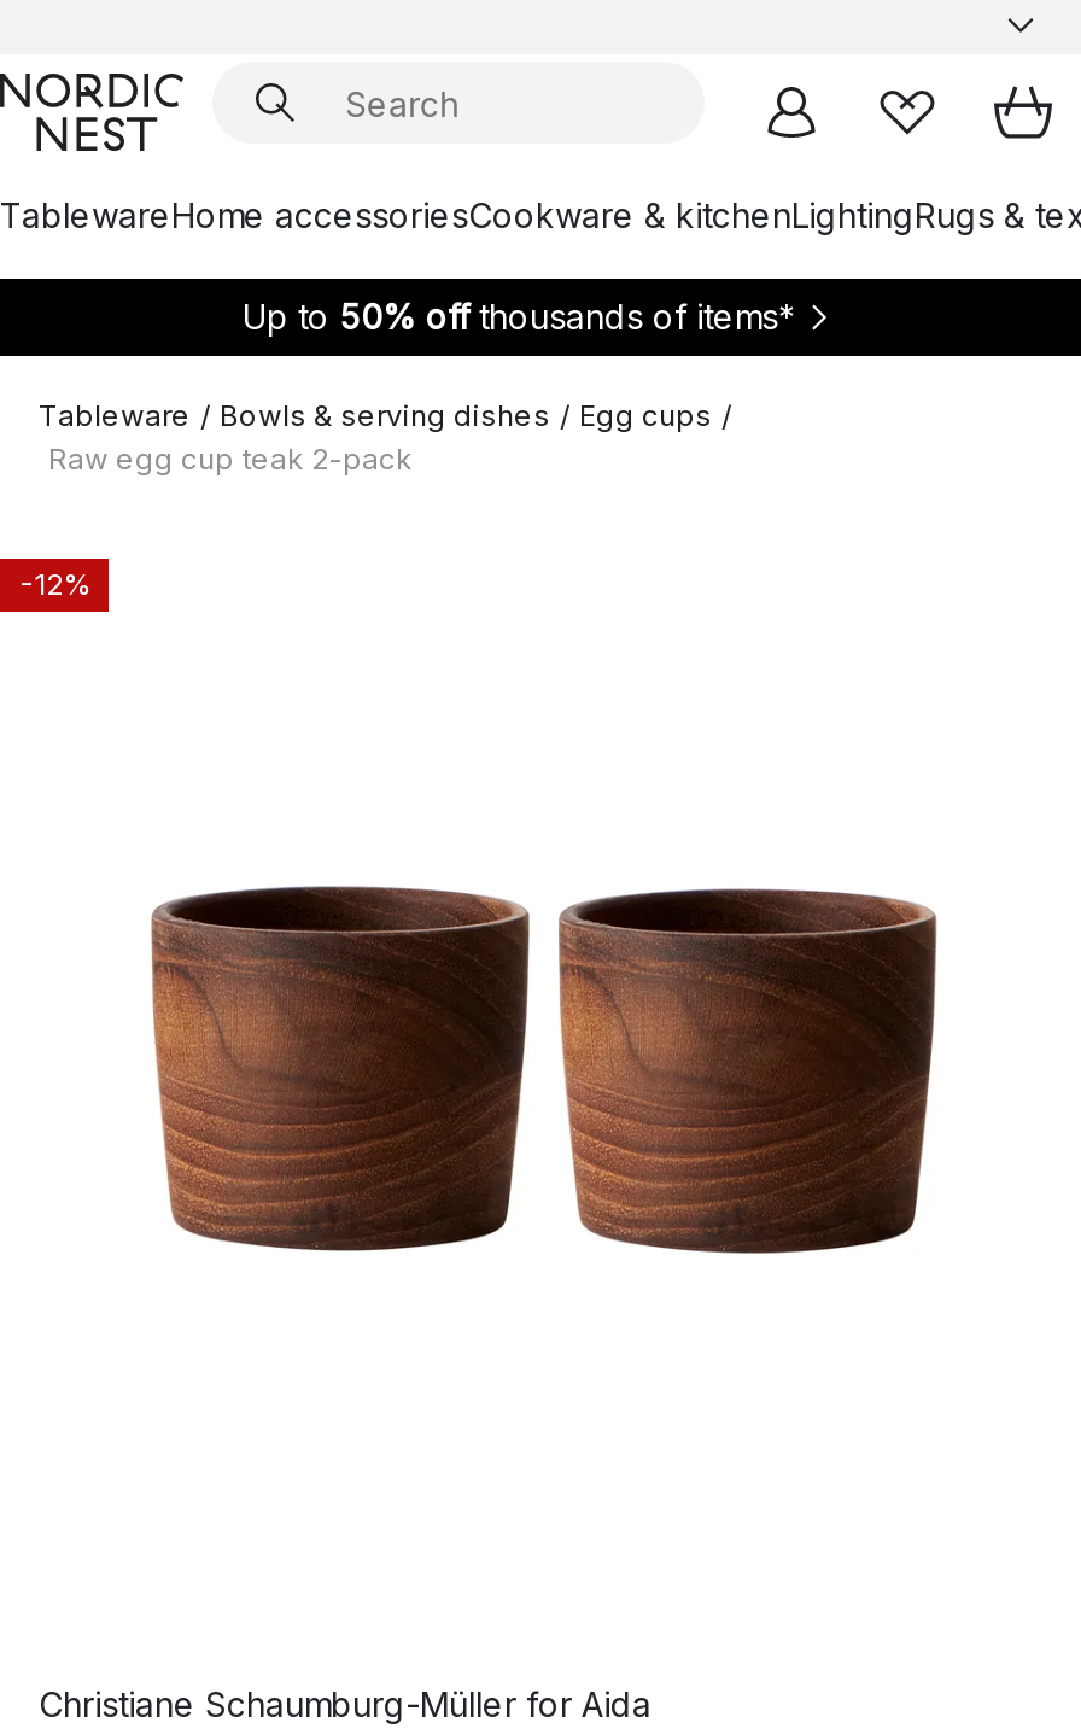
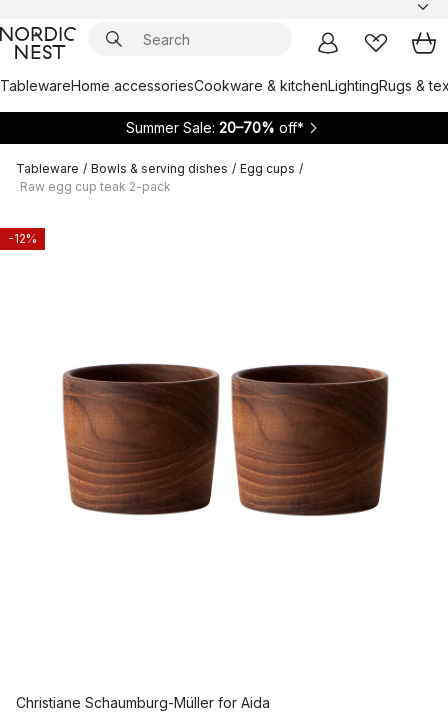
[243,296,795,337] Up to 50% off thousands of items* -> [126,119,304,136] Summer Sale: 20–70% off*

